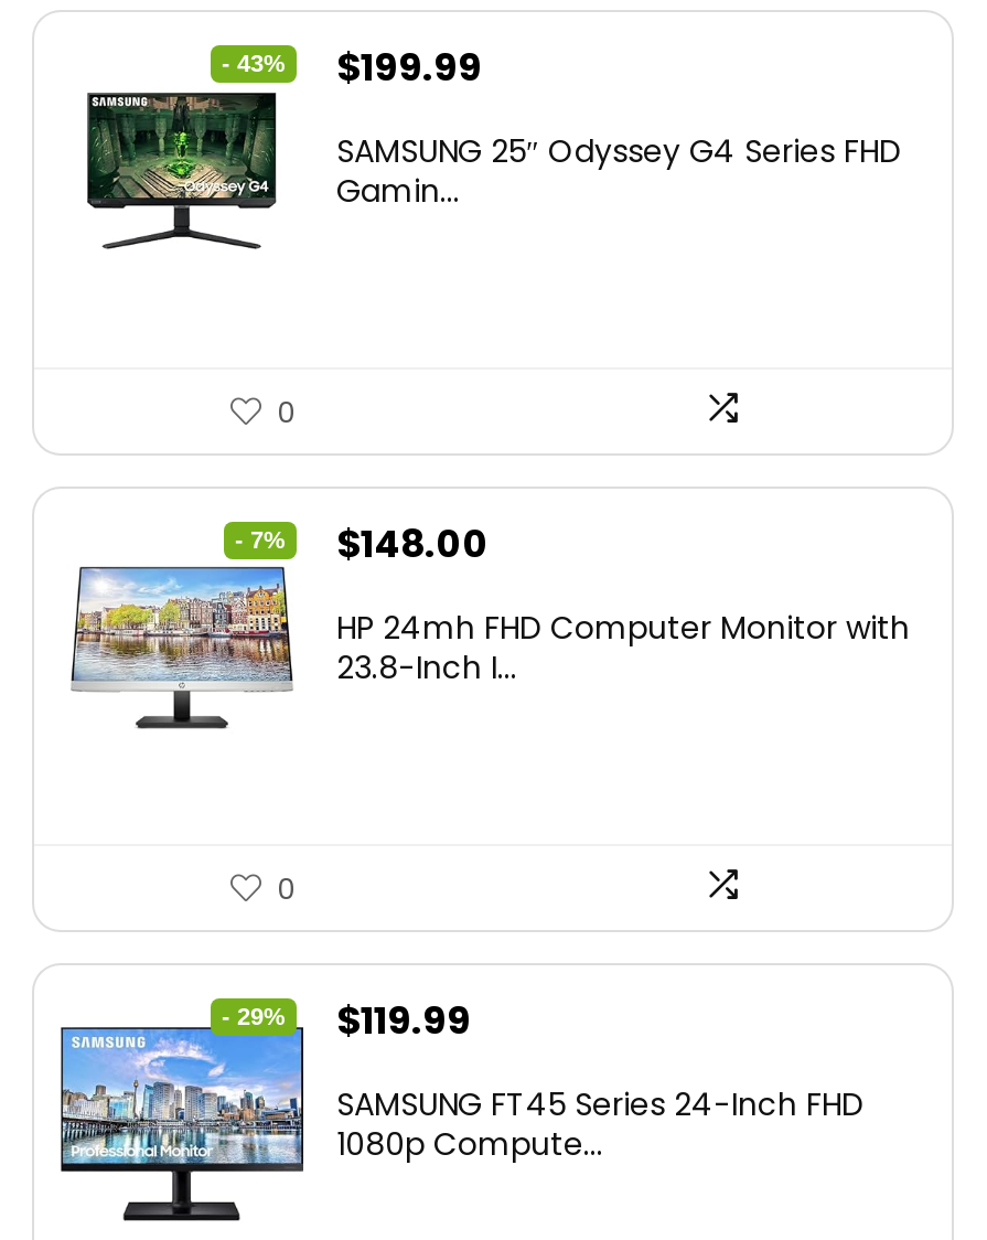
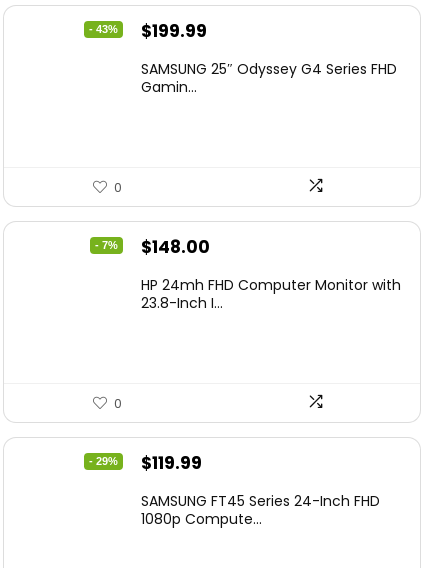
[85,89,279,250] [image] -> none
[69,564,294,731] [image] -> none
[58,1025,305,1223] [image] -> none

